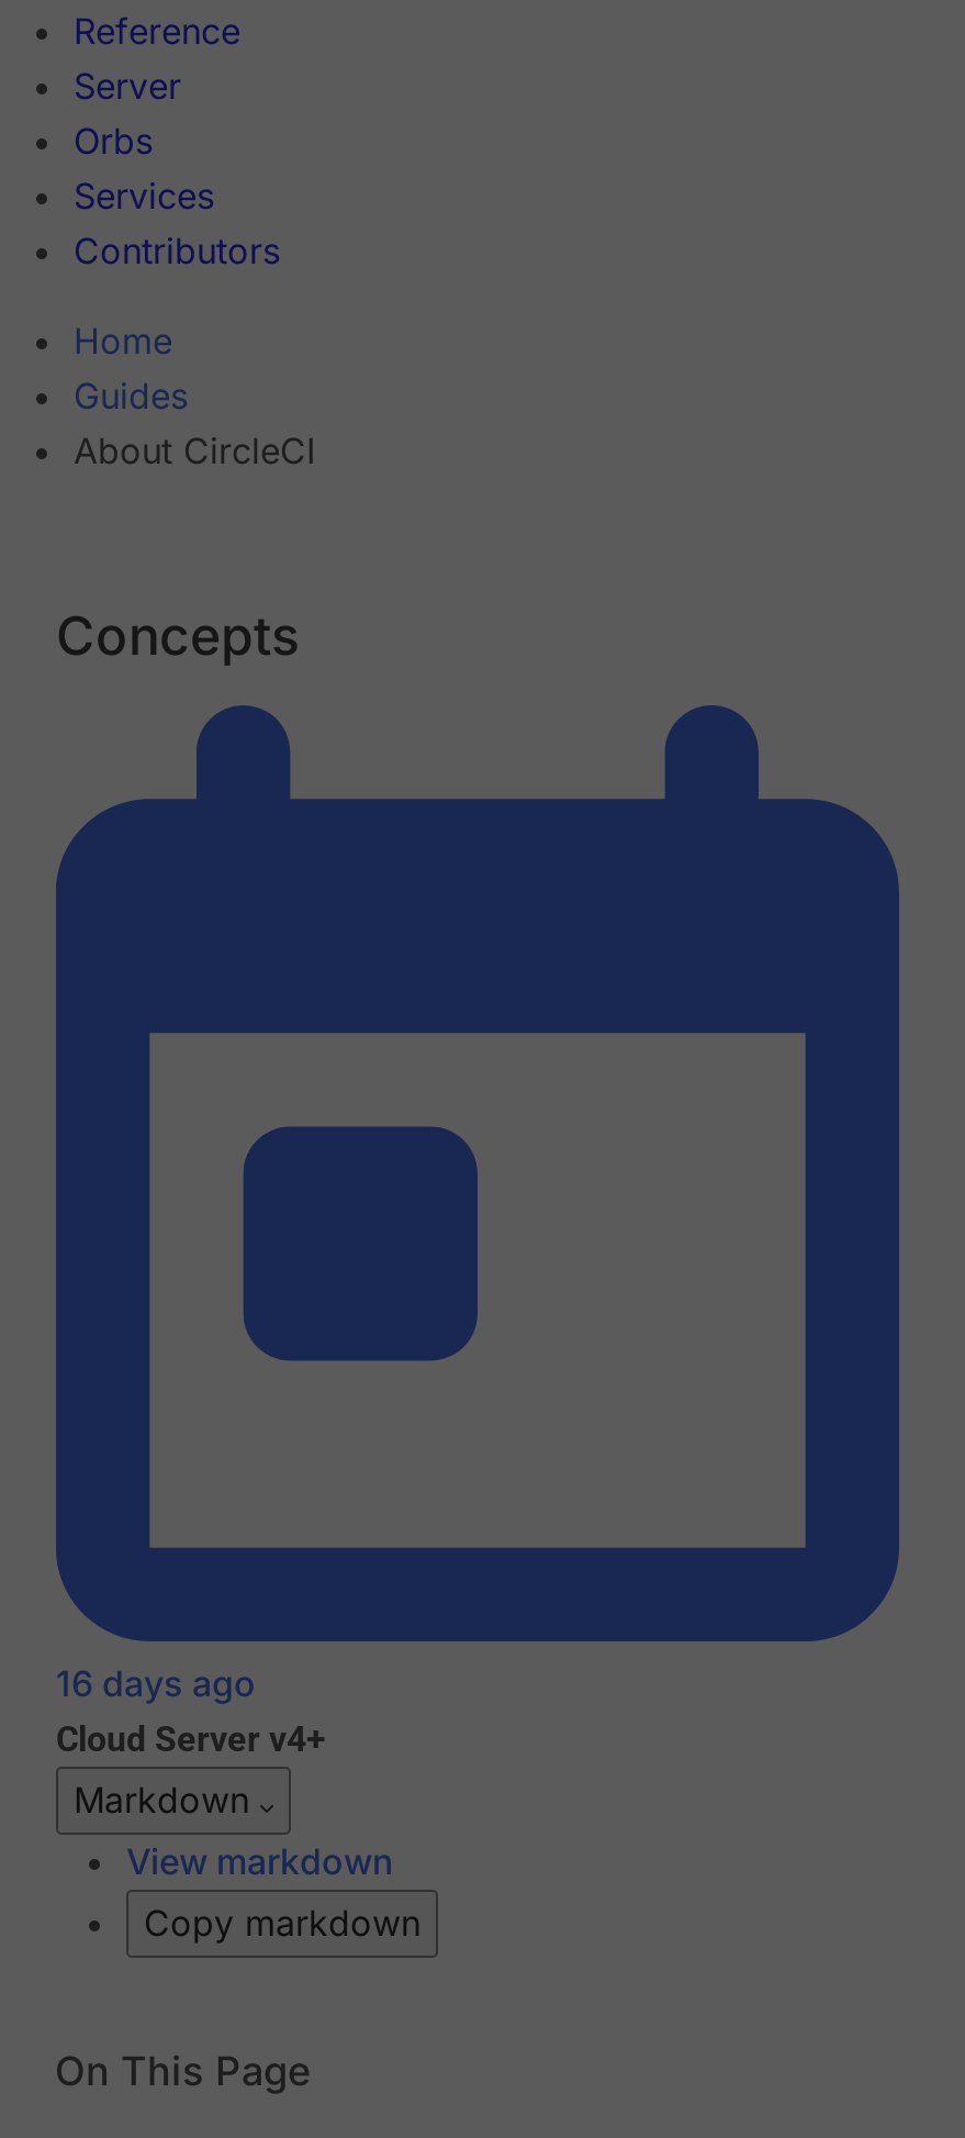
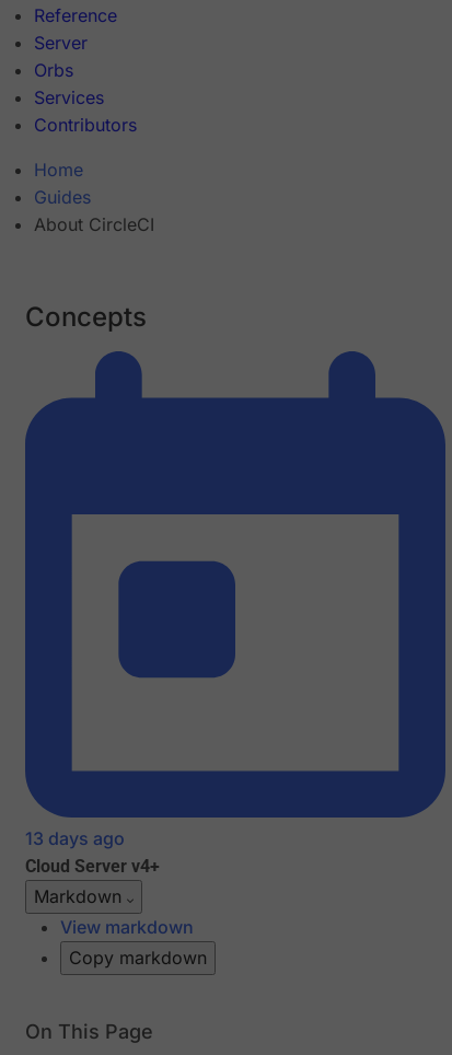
[56,1662,256,1706] 16 days ago -> [25,828,125,850] 13 days ago

